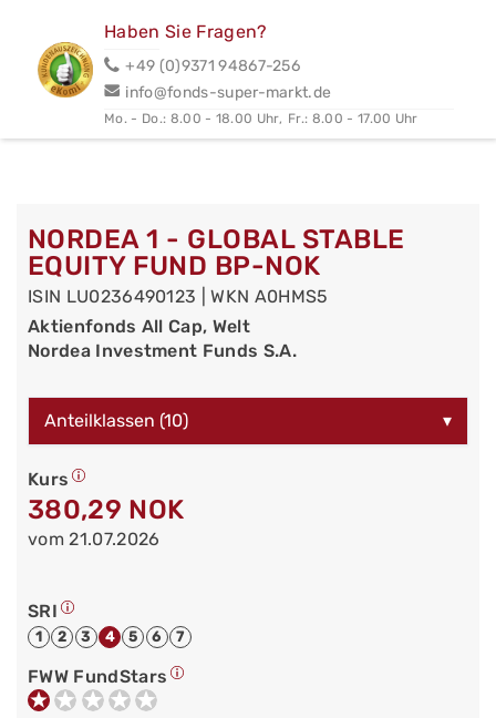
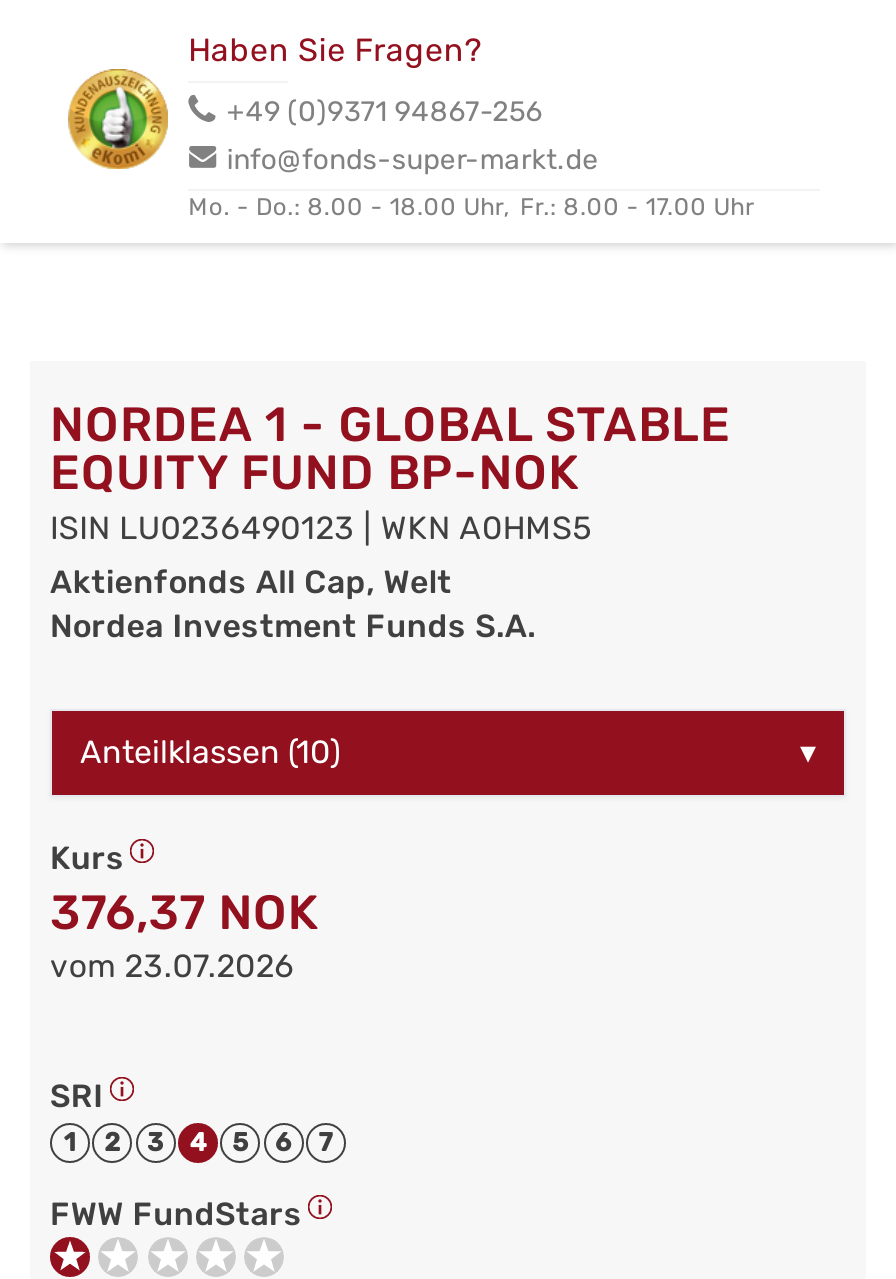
[28,494,184,525] 380,29 NOK -> [50,885,318,941] 376,37 NOK
[28,529,160,550] vom 21.07.2026 -> [50,947,295,985] vom 23.07.2026

